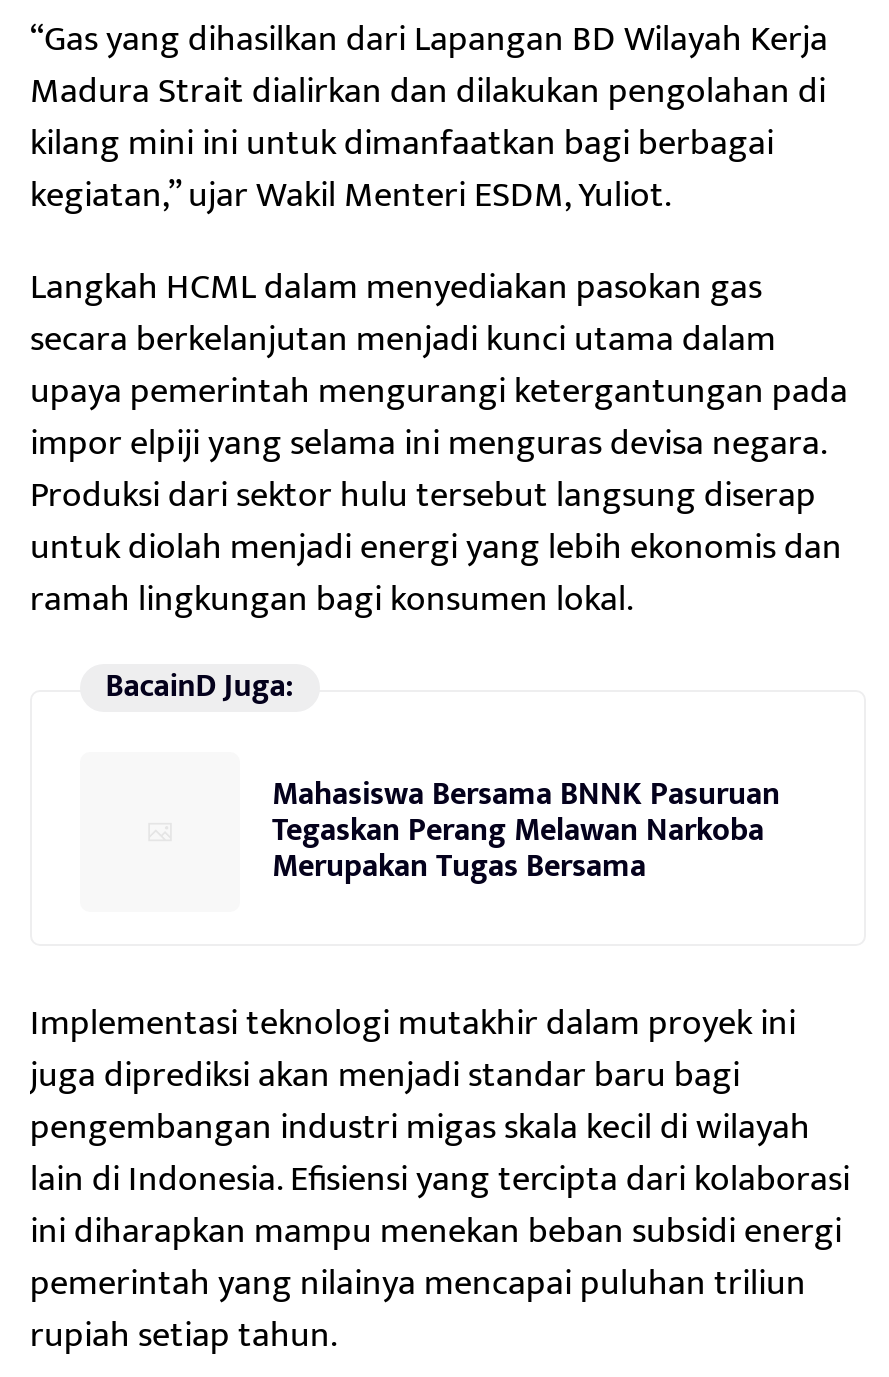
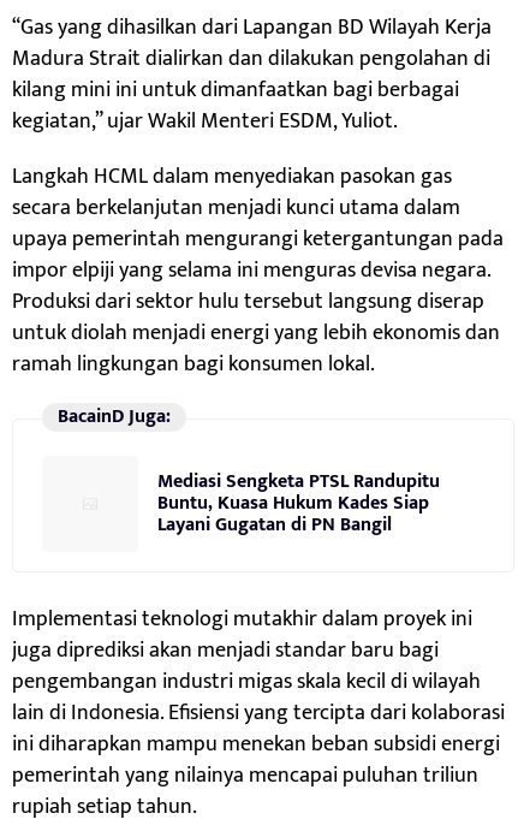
[272,768,780,894] Mahasiswa Bersama BNNK Pasuruan | Tegaskan Perang Melawan Narkoba | Merupakan Tugas Bersama -> [157,466,440,541] Mediasi Sengketa PTSL Randupitu | Buntu, Kuasa Hukum Kades Siap | Layani Gugatan di PN Bangil

